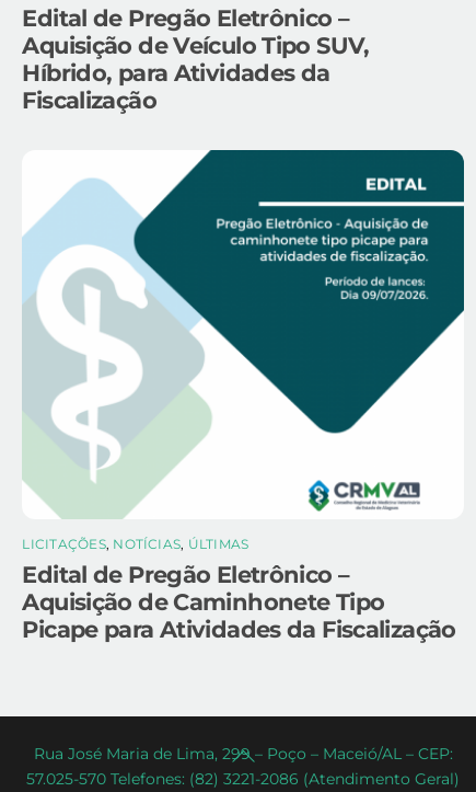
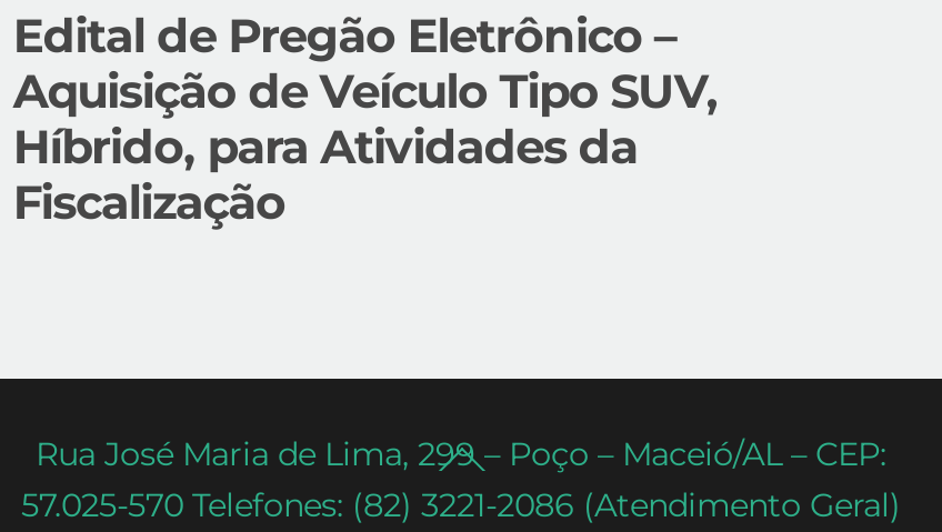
[22,149,465,643] [image] | LICITAÇÕES, NOTÍCIAS, ÚLTIMAS | Edital de Pregão Eletrônico – | Aquisição de Caminhonete Tipo | Picape para Atividades da Fiscalização -> none

